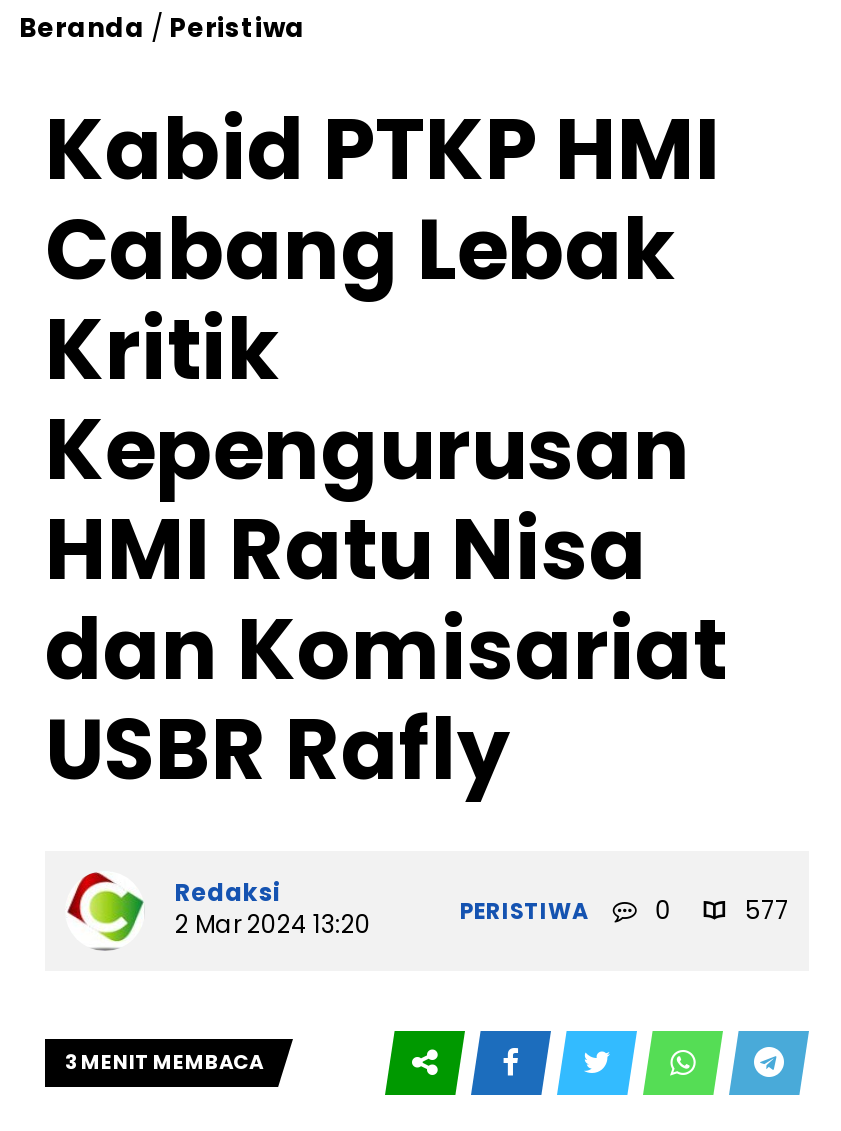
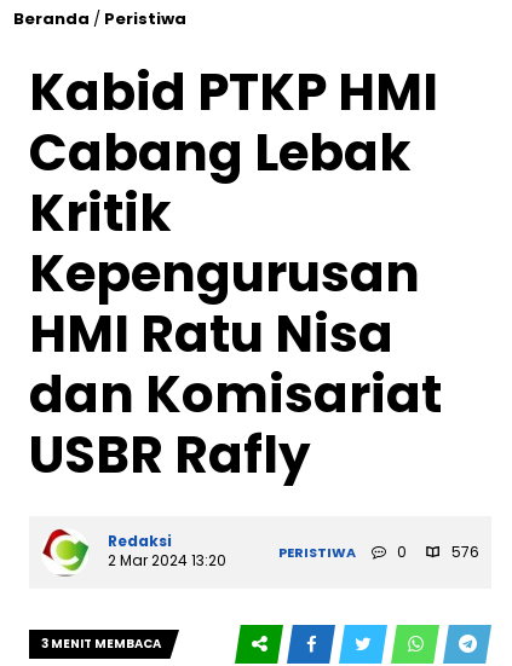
[460,893,789,927] PERISTIWA 0 577 -> [279,542,479,562] PERISTIWA 0 576

